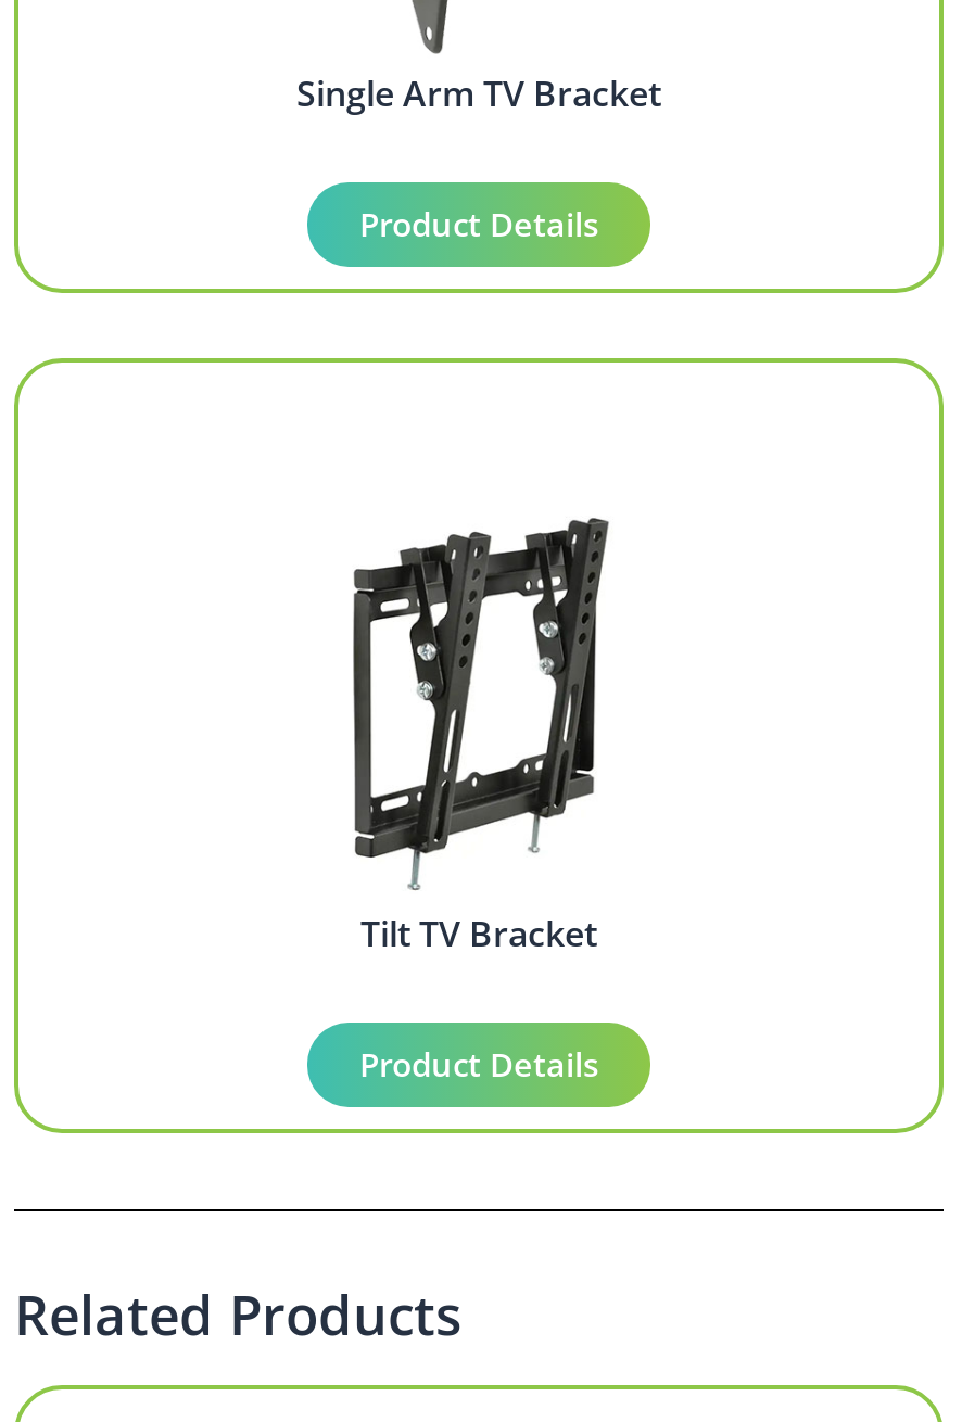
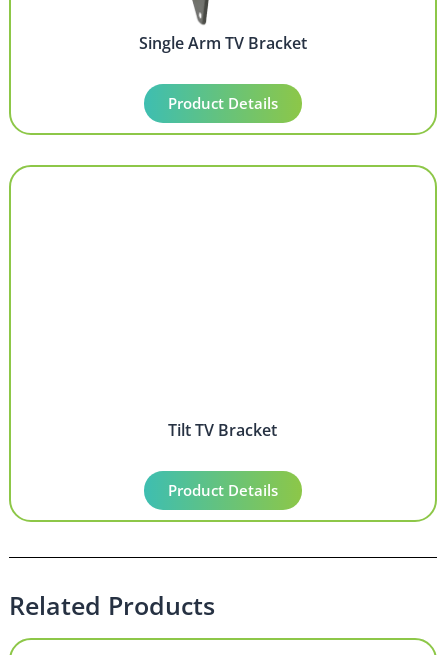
[351,517,611,892] [image] -> none

